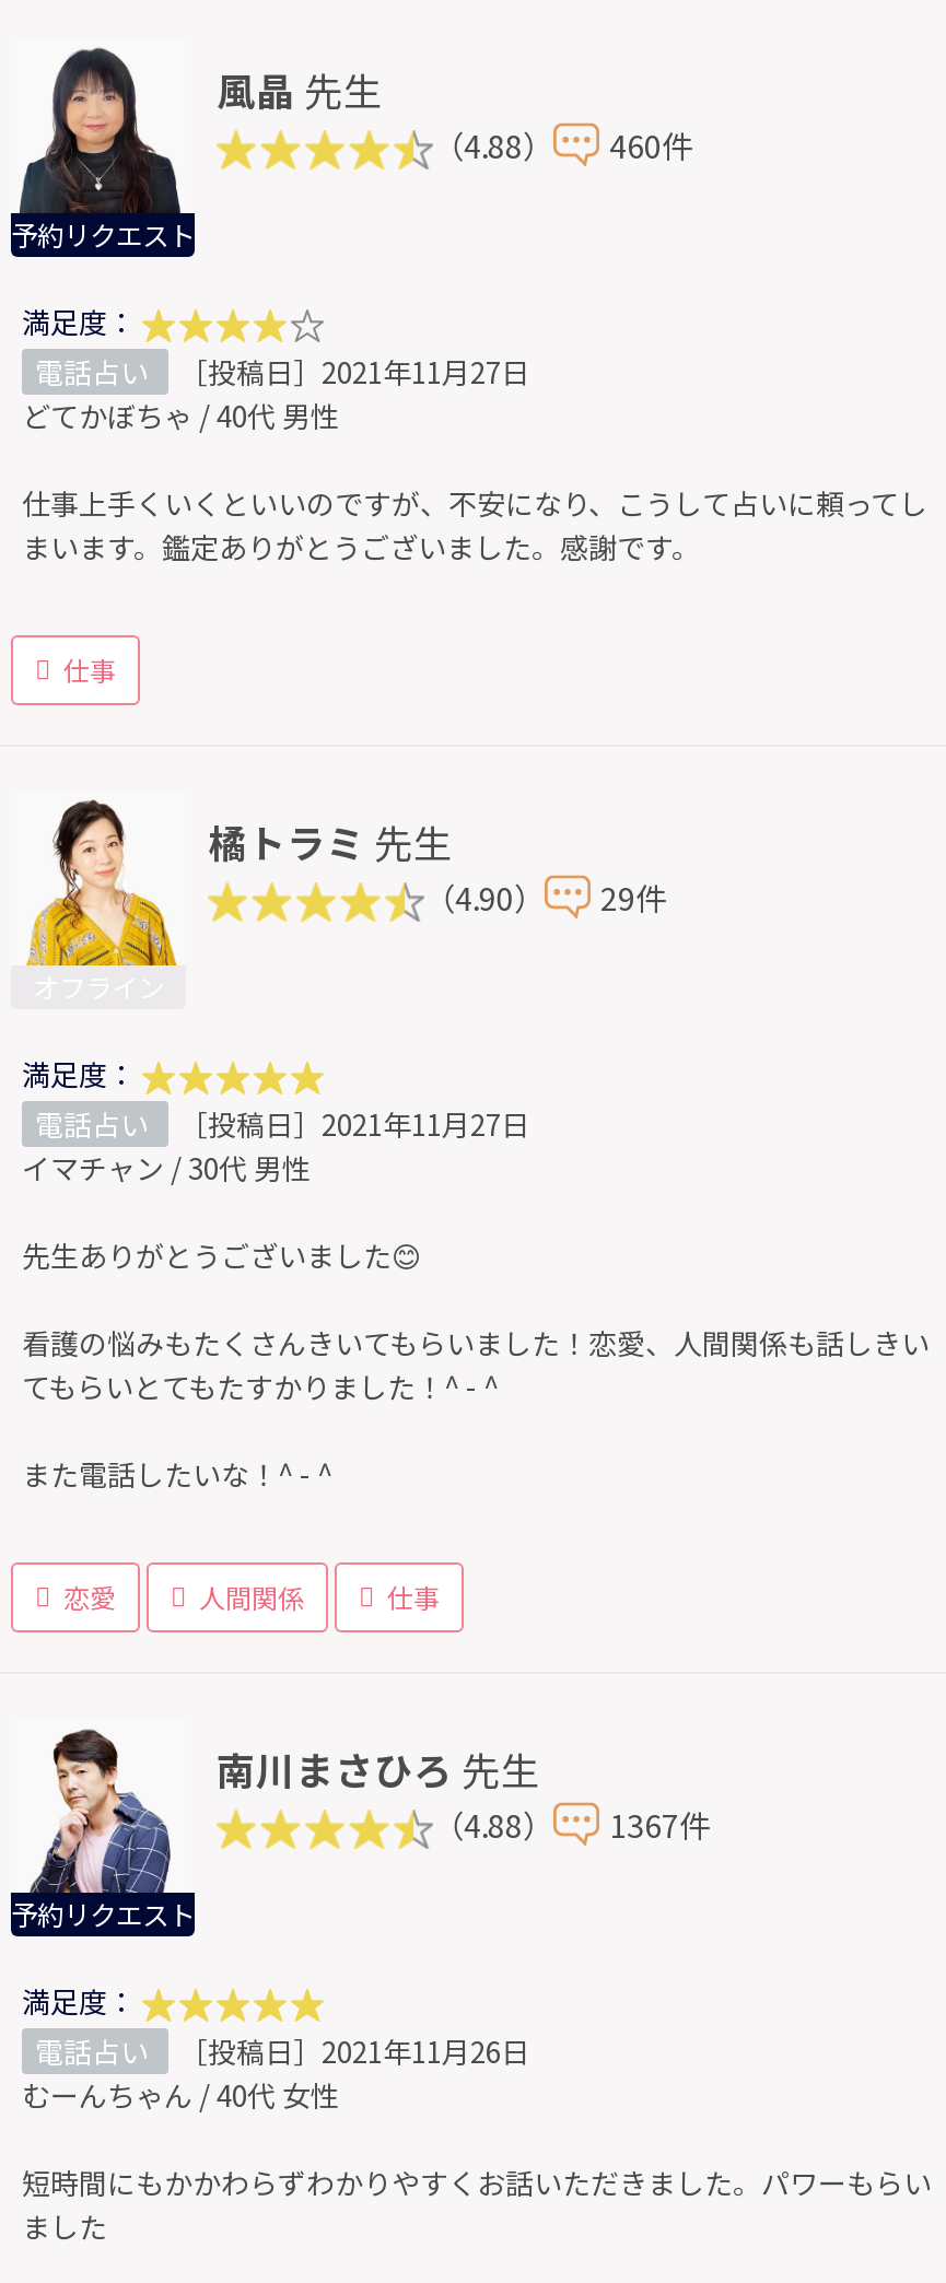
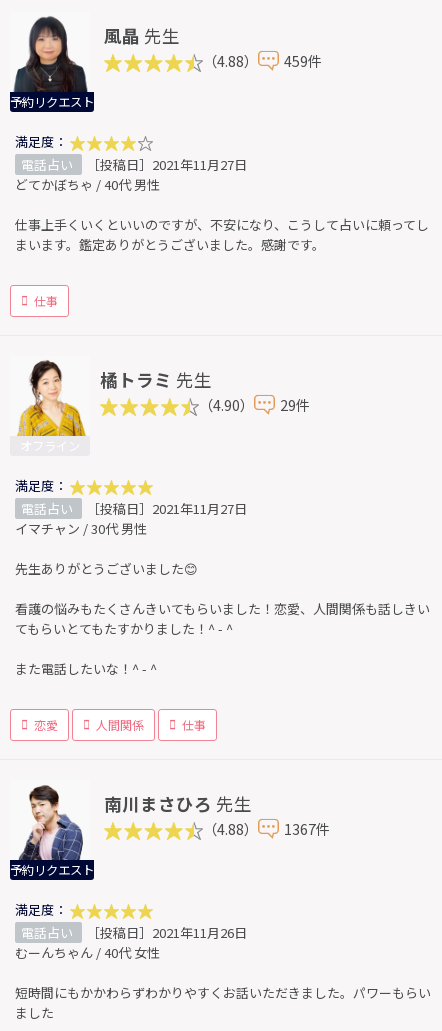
[433,121,692,167] （4.88） 460件 -> [203,50,321,71] （4.88） 459件

